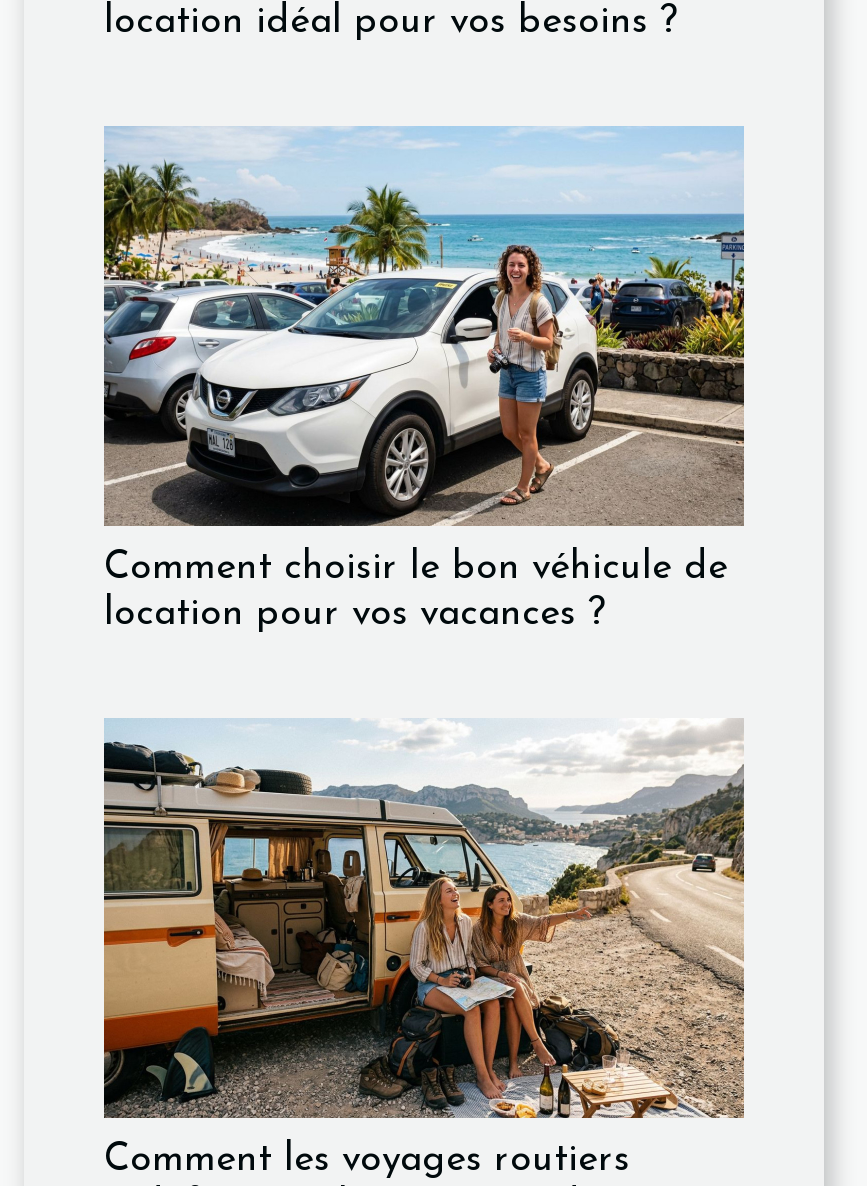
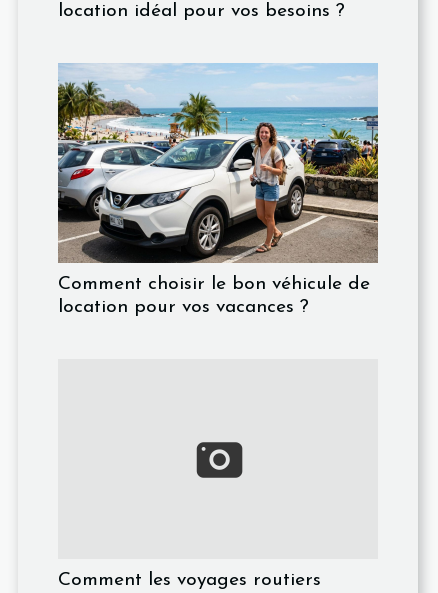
[102,720,746,1120] [image] -> none

